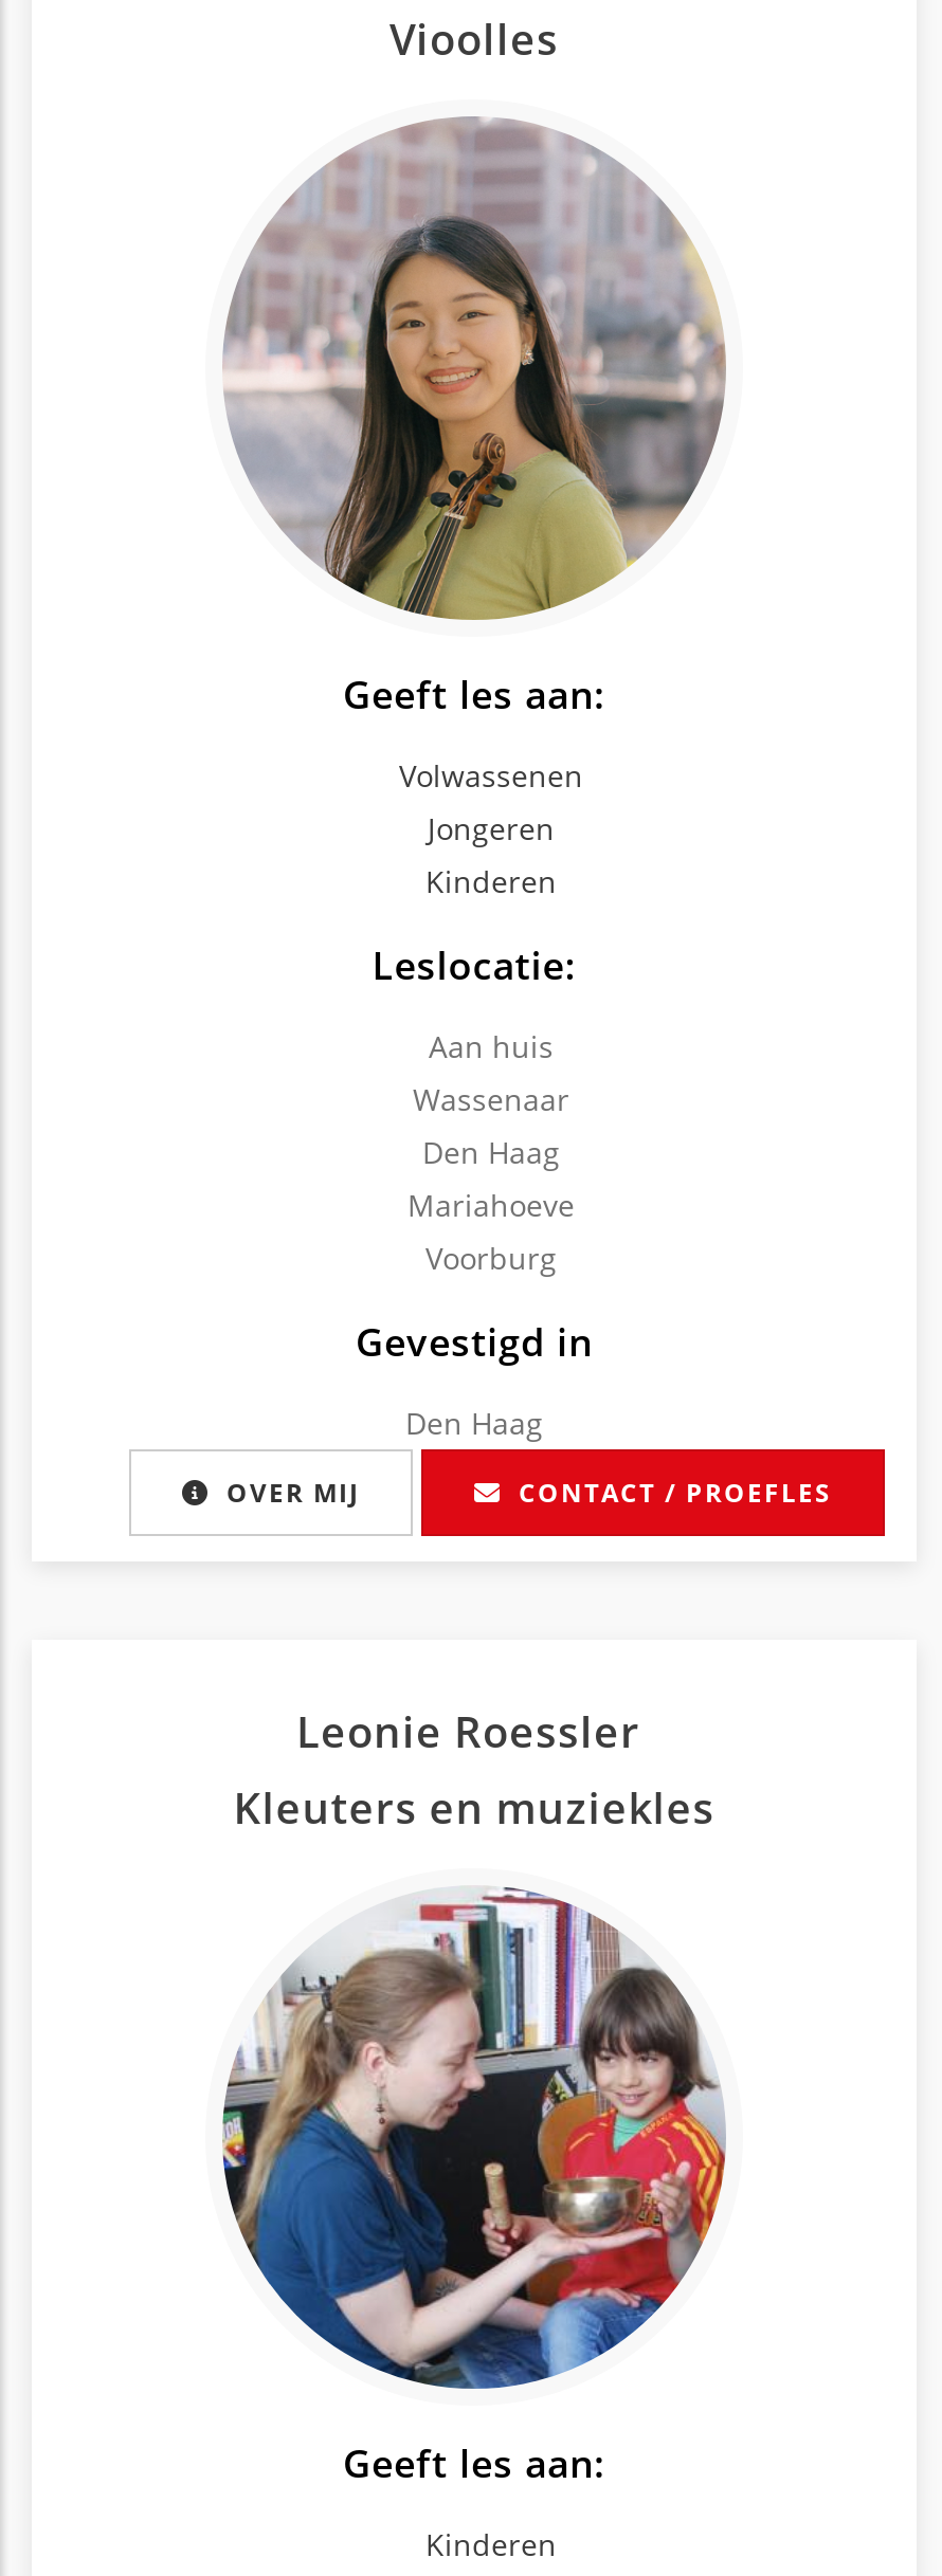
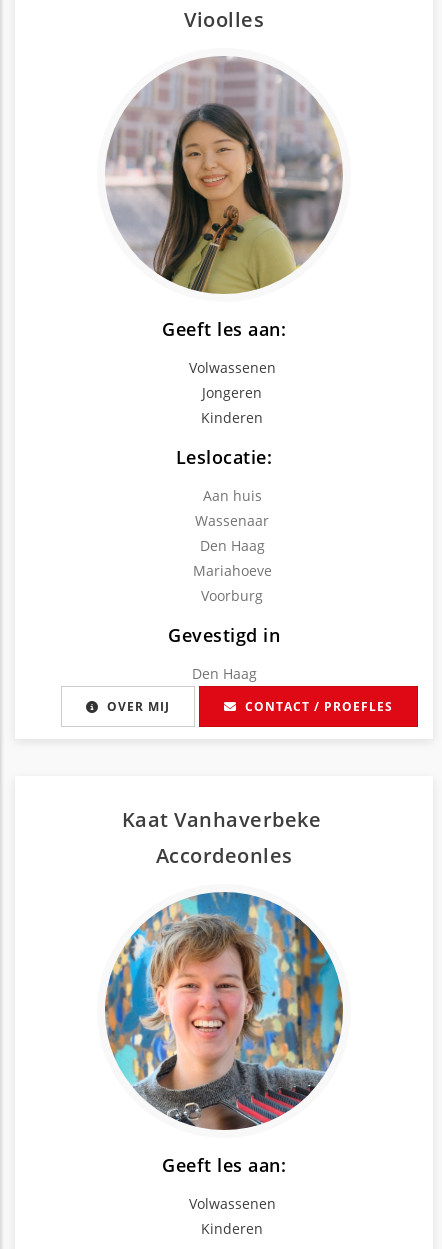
[233,1702,715,1835] Leonie Roessler | Kleuters en muziekles -> [121,805,326,868] Kaat Vanhaverbeke | Accordeonles
[222,1885,726,2391] [image] -> [105,891,343,1131] [image]
none -> [188,1194,275,1213] Volwassenen

